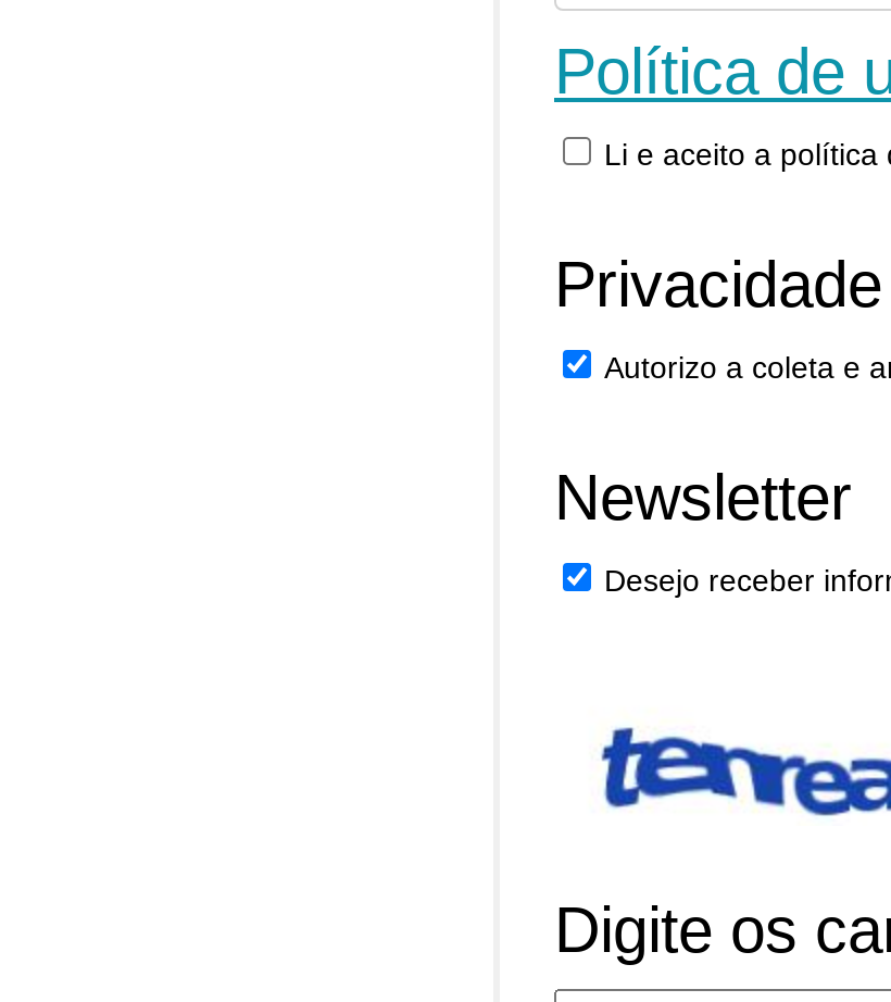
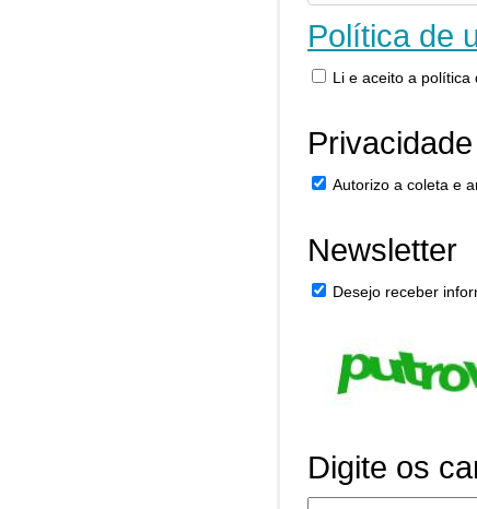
[600,698,884,819] [image] -> [331,350,474,411] [image]

